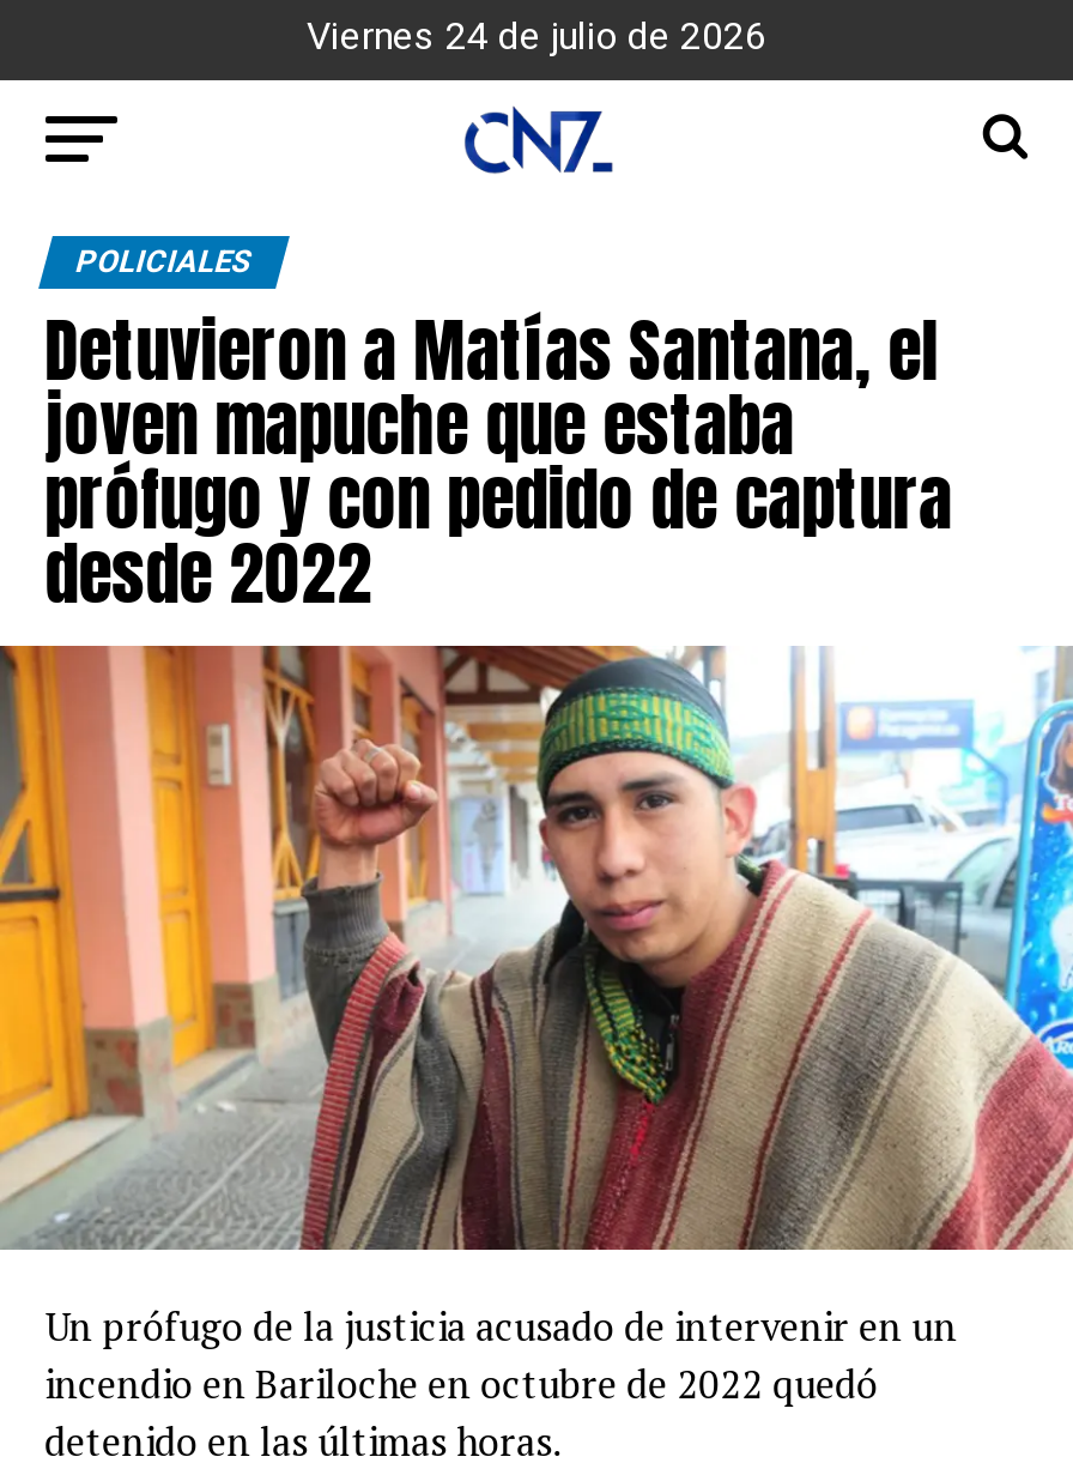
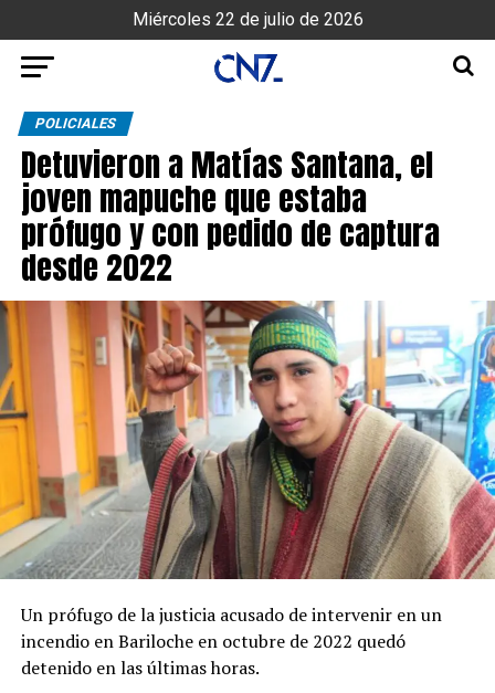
[307,13,766,59] Viernes 24 de julio de 2026 -> [132,9,363,30] Miércoles 22 de julio de 2026

